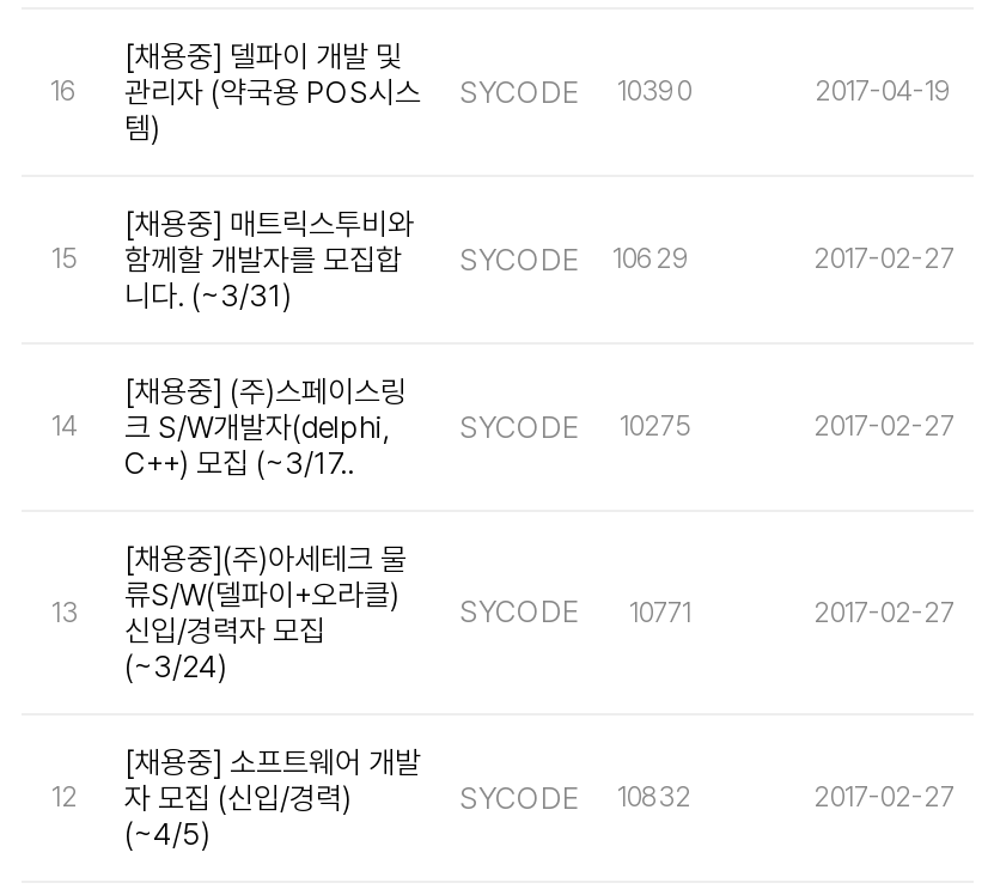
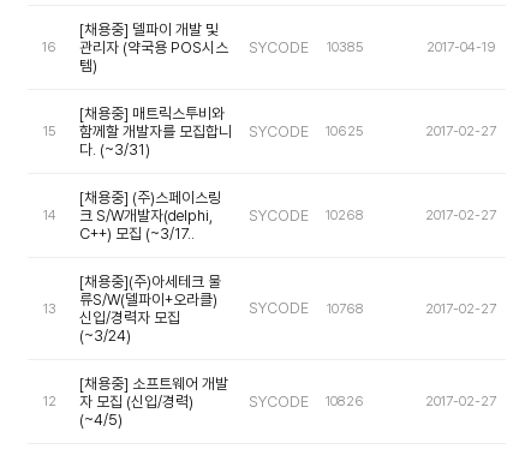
[617,74,691,108] 10390 -> [327,38,364,55] 10385
[612,242,691,275] 10629 -> [326,122,364,139] 10625
[51,409,691,445] 14 크 S/W개발자(delphi, SYCODE 10275 -> [43,206,364,224] 14 크 S/W개발자(delphi, SYCODE 10268
[629,596,691,629] 10771 -> [327,300,364,317] 10768
[459,780,691,816] SYCODE 10832 -> [249,393,364,411] SYCODE 10826

